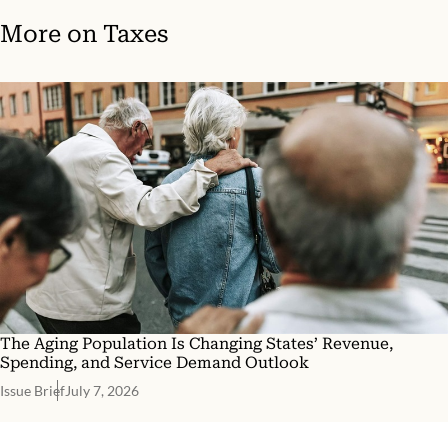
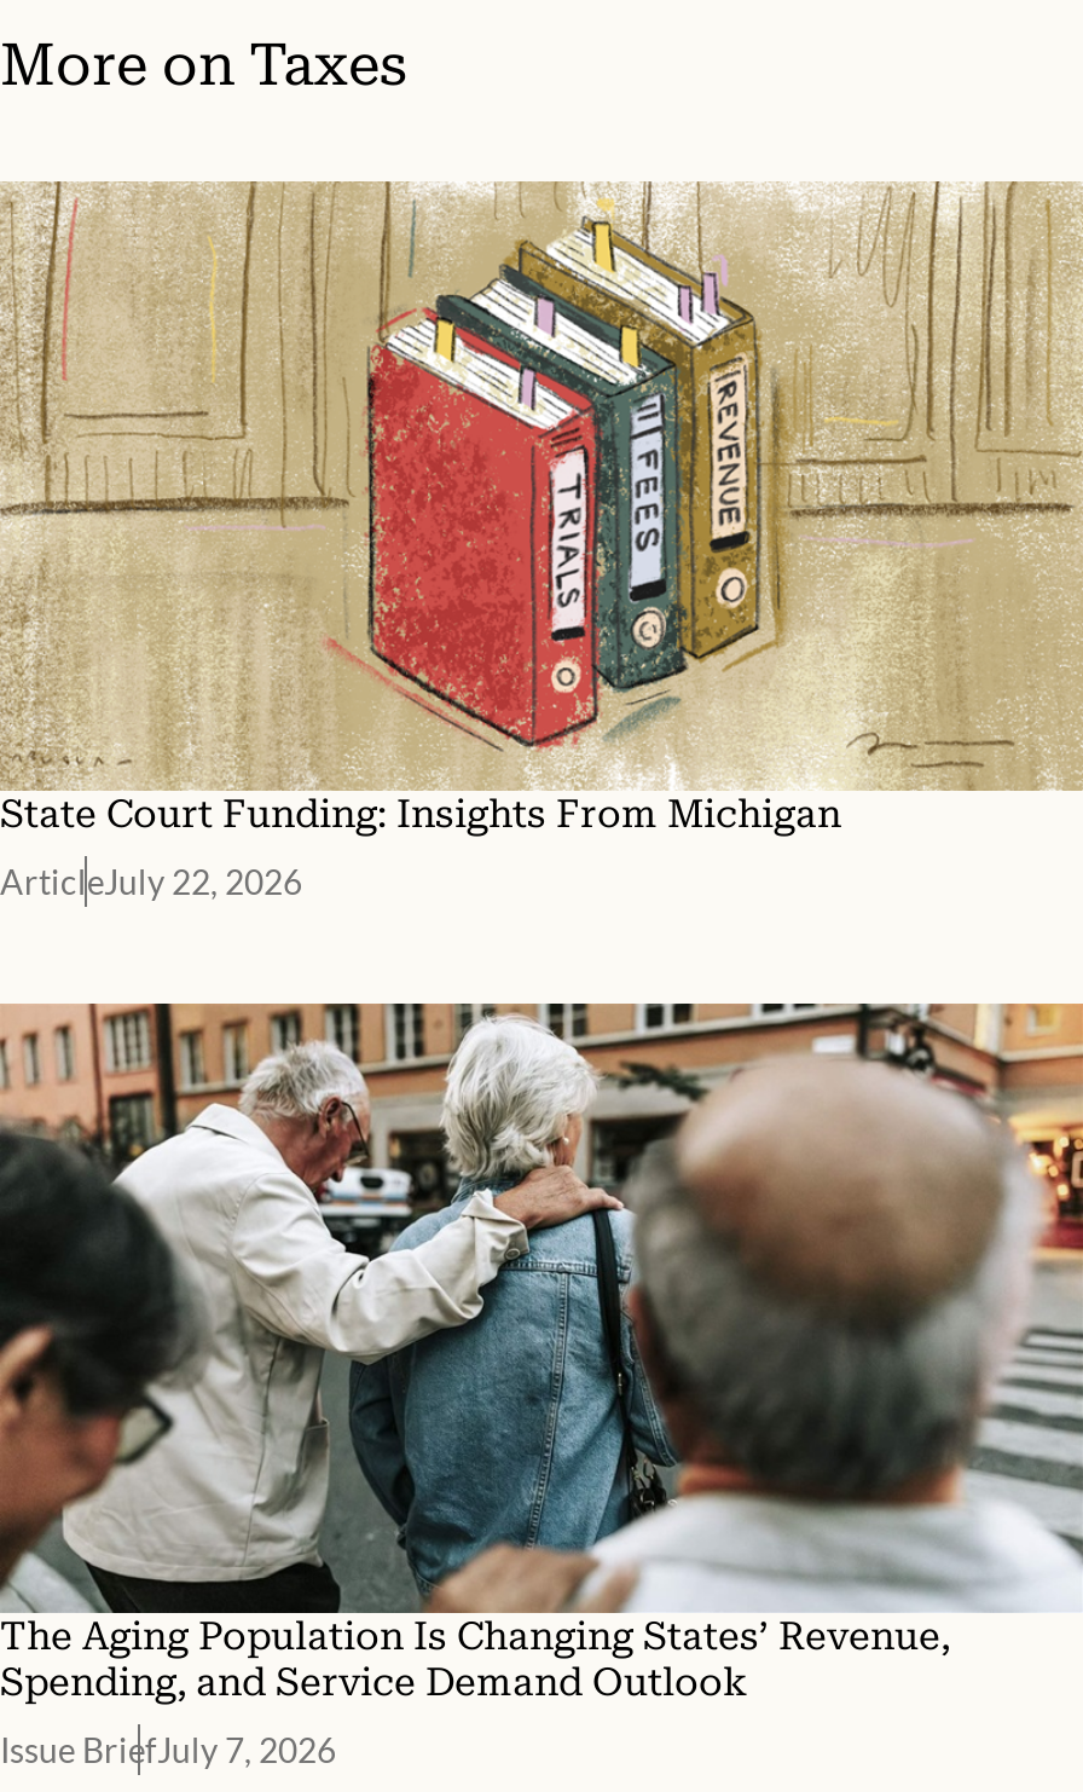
none -> [0,181,1076,903] [image] | State Court Funding: Insights From Michigan | ArticleJuly 22, 2026

